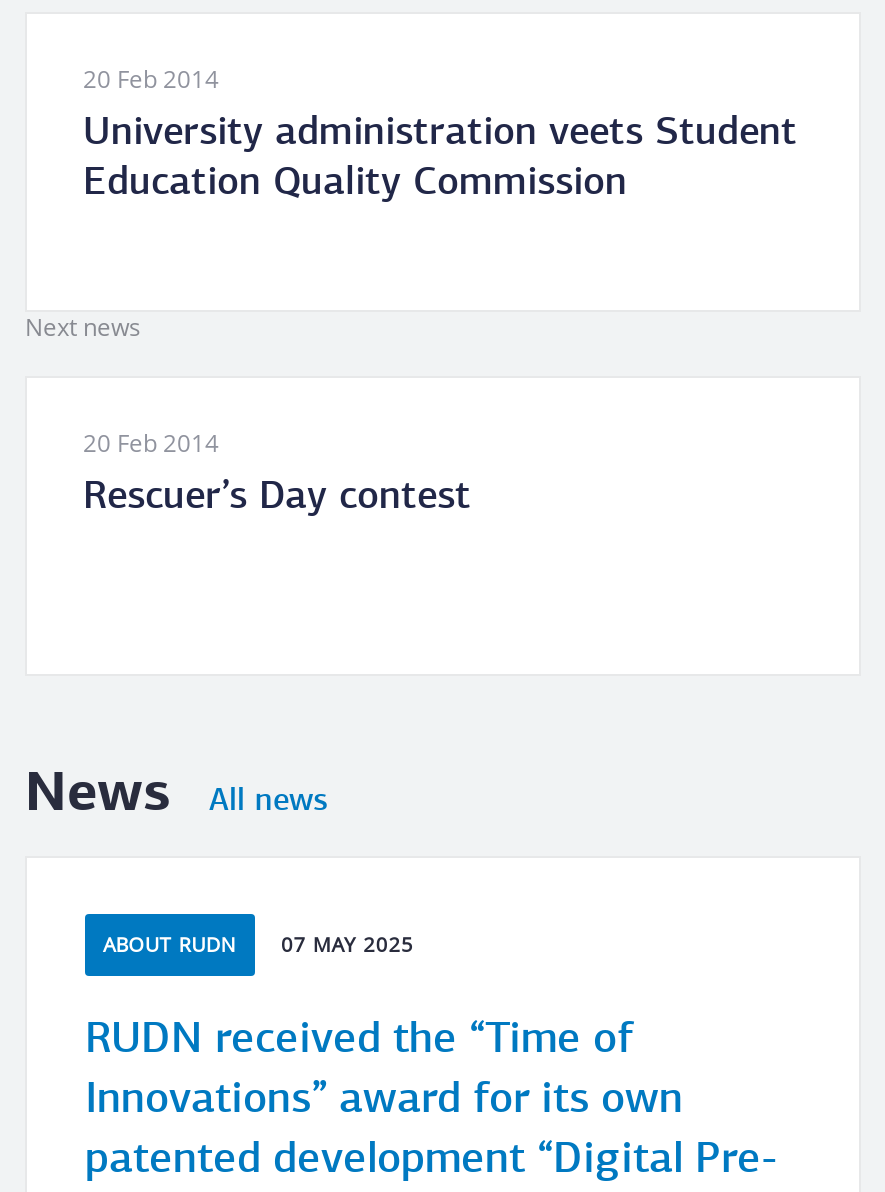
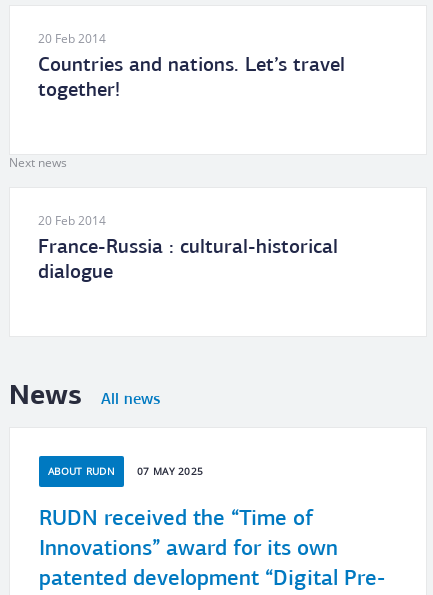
[83,114,797,204] University administration veets Student | Education Quality Commission -> [38,56,345,101] Countries and nations. Let’s travel | together!
[83,478,471,518] Rescuer’s Day contest -> [38,238,338,283] France-Russia : cultural-historical | dialogue

